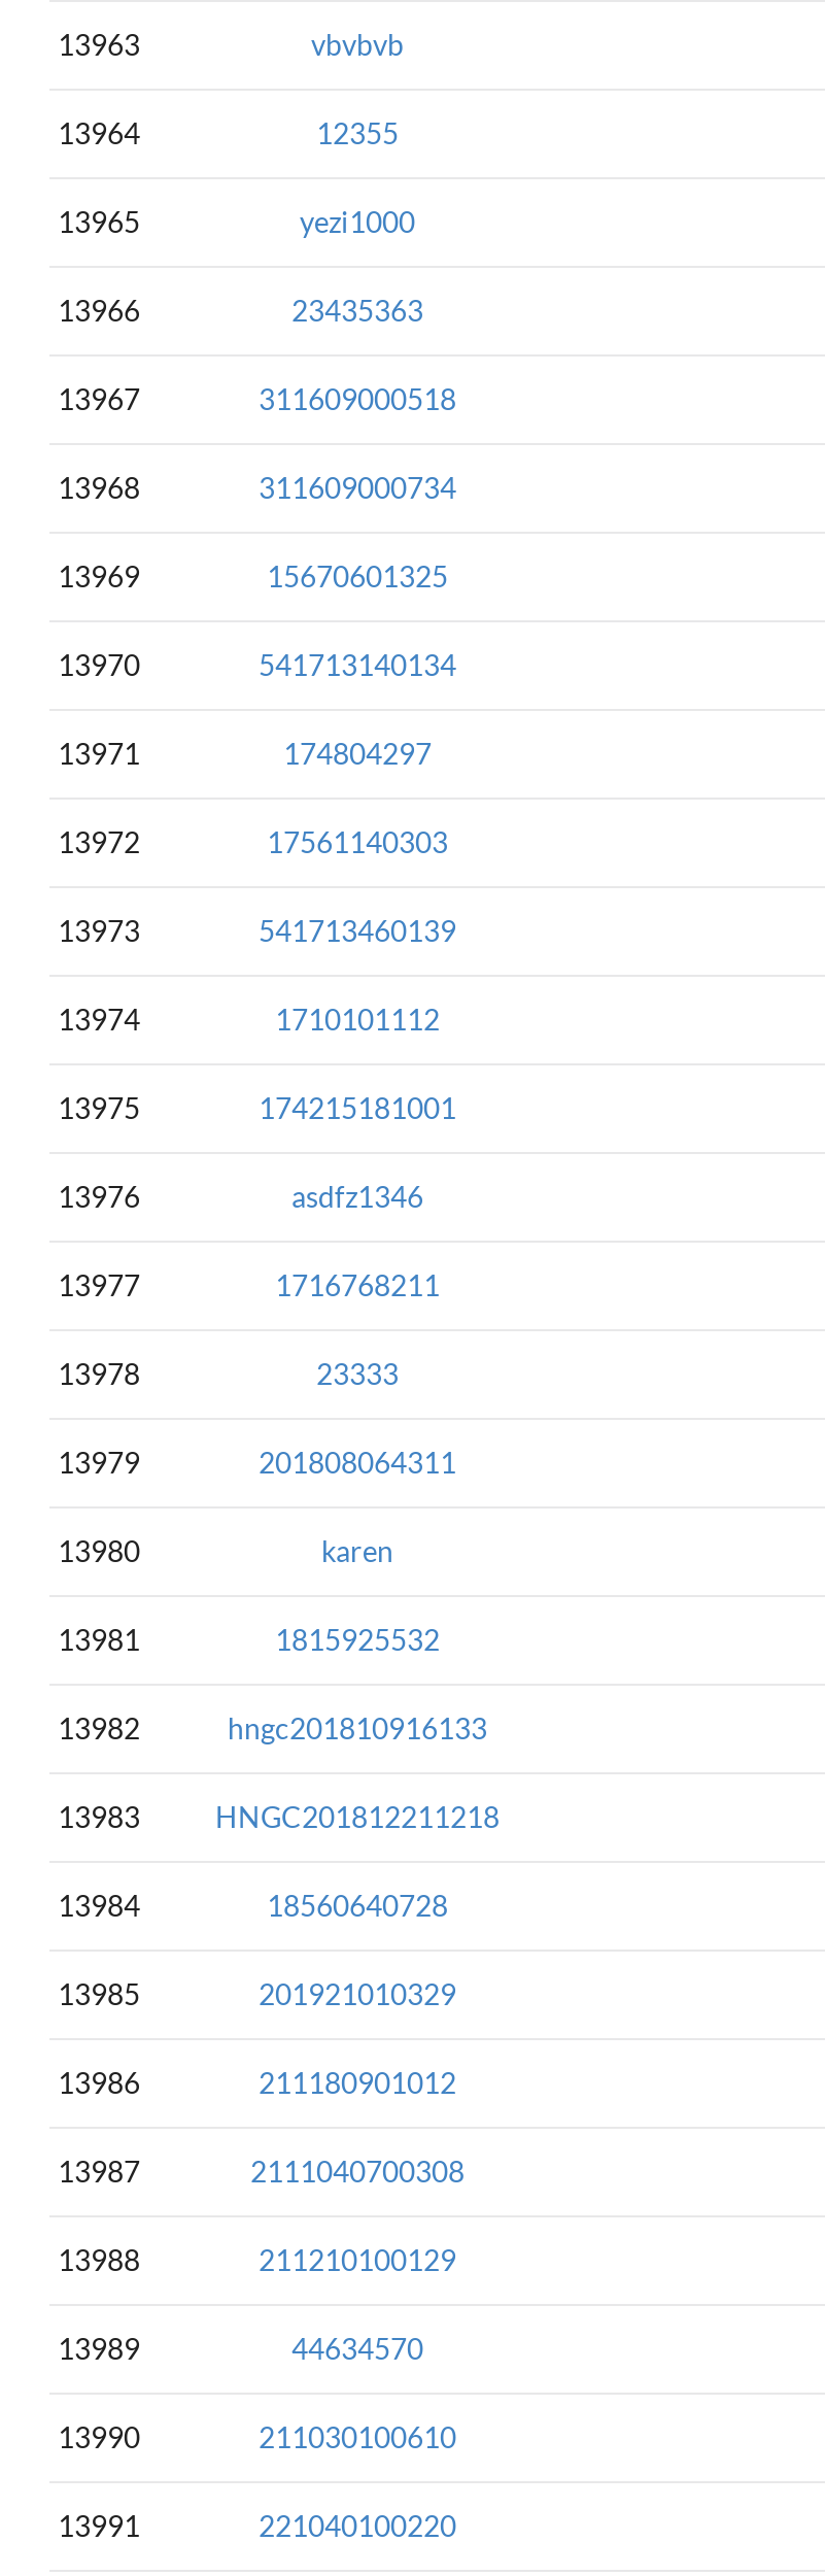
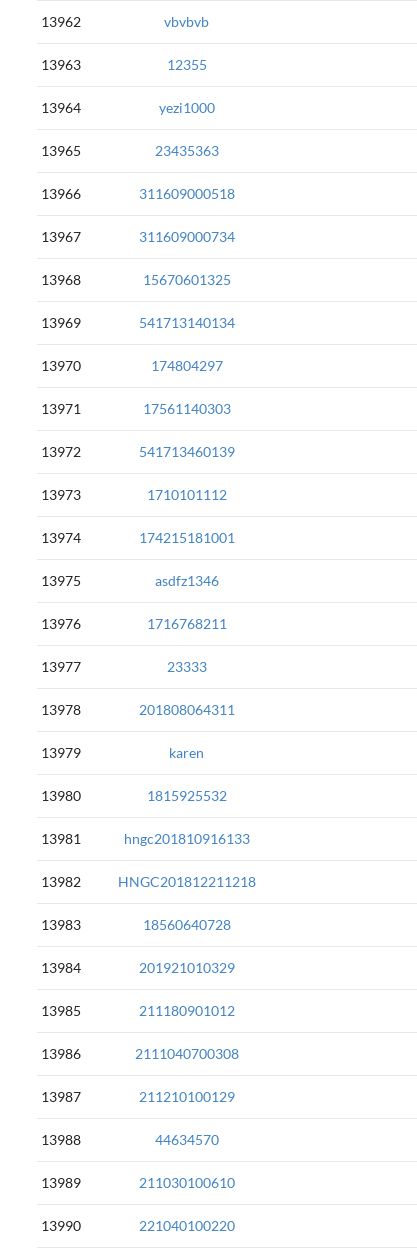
[58,27,140,62] 13963 -> [41,13,81,30] 13962
[58,115,140,150] 13964 -> [41,56,81,73] 13963
[58,204,140,239] 13965 -> [41,99,81,116] 13964
[58,292,140,327] 13966 -> [41,142,81,159] 13965
[58,381,140,416] 13967 -> [41,185,81,202] 13966
[58,470,140,505] 13968 -> [41,228,81,245] 13967
[58,558,140,593] 13969 -> [41,271,81,288] 13968
[58,647,140,682] 13970 -> [41,314,81,331] 13969
[58,735,140,771] 13971 -> [41,357,81,374] 13970
[58,824,140,859] 13972 -> [41,400,81,417] 13971
[58,913,140,948] 13973 -> [41,443,81,460] 13972
[58,1001,140,1036] 13974 -> [41,486,81,503] 13973
[58,1090,140,1125] 13975 -> [41,529,81,546] 13974
[58,1179,140,1214] 13976 -> [41,572,81,589] 13975
[58,1267,140,1302] 13977 -> [41,615,81,632] 13976
[58,1356,140,1391] 13978 -> [41,658,81,675] 13977
[58,1444,140,1479] 13979 -> [41,701,81,718] 13978
[58,1533,140,1568] 13980 -> [41,744,81,761] 13979
[58,1622,140,1657] 13981 -> [41,787,81,804] 13980
[58,1710,140,1745] 13982 -> [41,830,81,847] 13981
[58,1799,140,1834] 13983 -> [41,873,81,890] 13982
[58,1887,140,1923] 13984 -> [41,916,81,933] 13983
[58,1976,140,2011] 13985 -> [41,959,81,976] 13984
[58,2065,140,2100] 13986 -> [41,1002,81,1019] 13985
[58,2153,140,2188] 13987 -> [41,1045,81,1062] 13986
[58,2242,140,2277] 13988 -> [41,1088,81,1105] 13987
[58,2331,140,2366] 13989 -> [41,1131,81,1148] 13988
[58,2419,140,2454] 13990 -> [41,1174,81,1191] 13989
[58,2508,140,2543] 13991 -> [41,1217,81,1234] 13990

